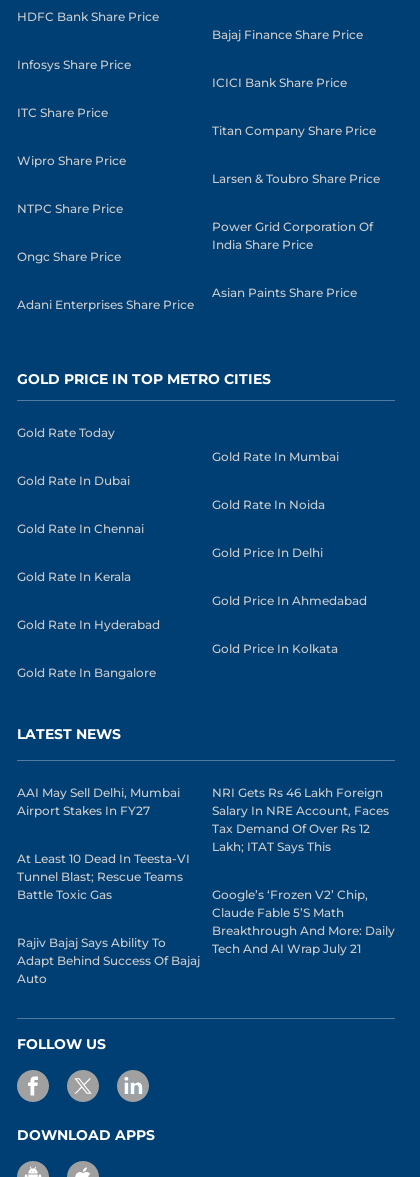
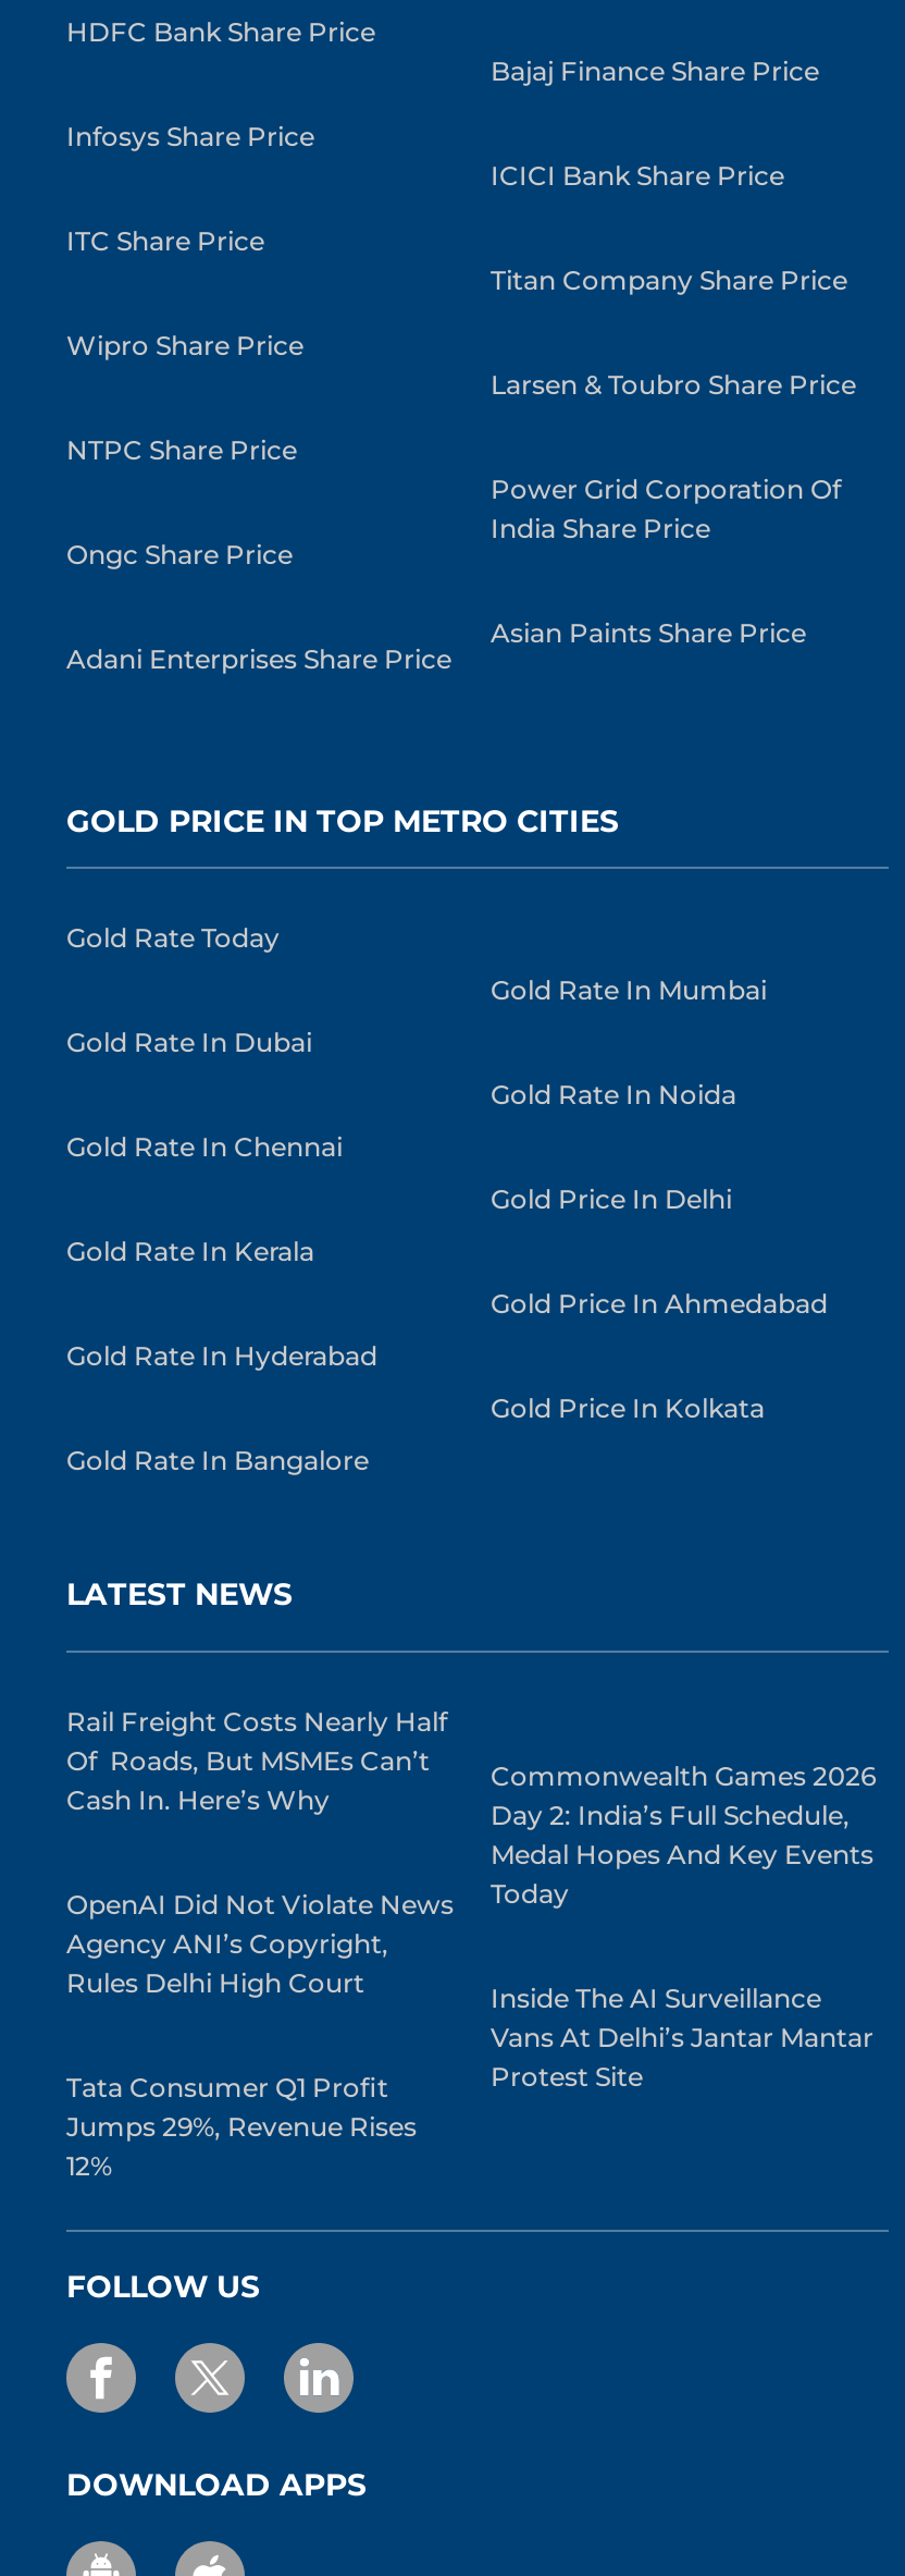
[17,785,180,818] AAI May Sell Delhi, Mumbai | Airport Stakes In FY27 -> [66,1705,447,1816] Rail Freight Costs Nearly Half | Of Roads, But MSMEs Can’t | Cash In. Here’s Why
[212,785,389,854] NRI Gets Rs 46 Lakh Foreign | Salary In NRE Account, Faces | Tax Demand Of Over Rs 12 | Lakh; ITAT Says This -> [491,1759,876,1909] Commonwealth Games 2026 | Day 2: India’s Full Schedule, | Medal Hopes And Key Events | Today
[17,851,190,902] At Least 10 Dead In Teesta-VI | Tunnel Blast; Rescue Teams | Battle Toxic Gas -> [66,1887,454,1999] OpenAI Did Not Violate News | Agency ANI’s Copyright, | Rules Delhi High Court
[212,887,395,956] Google’s ‘Frozen V2’ Chip, | Claude Fable 5’s Math | Breakthrough And More: Daily | Tech And AI Wrap July 21 -> [491,1981,873,2092] Inside The AI Surveillance | Vans At Delhi’s Jantar Mantar | Protest Site
[17,935,200,986] Rajiv Bajaj Says Ability To | Adapt Behind Success Of Bajaj | Auto -> [66,2070,417,2181] Tata Consumer Q1 Profit | Jumps 29%, Revenue Rises | 12%

